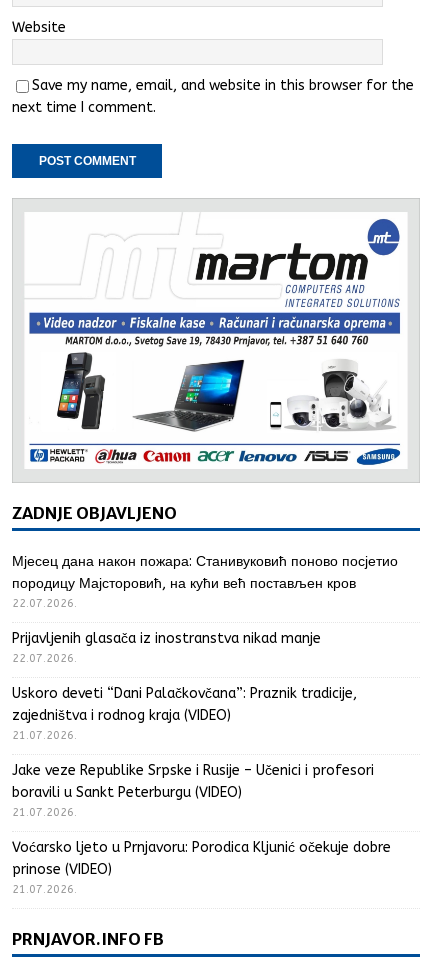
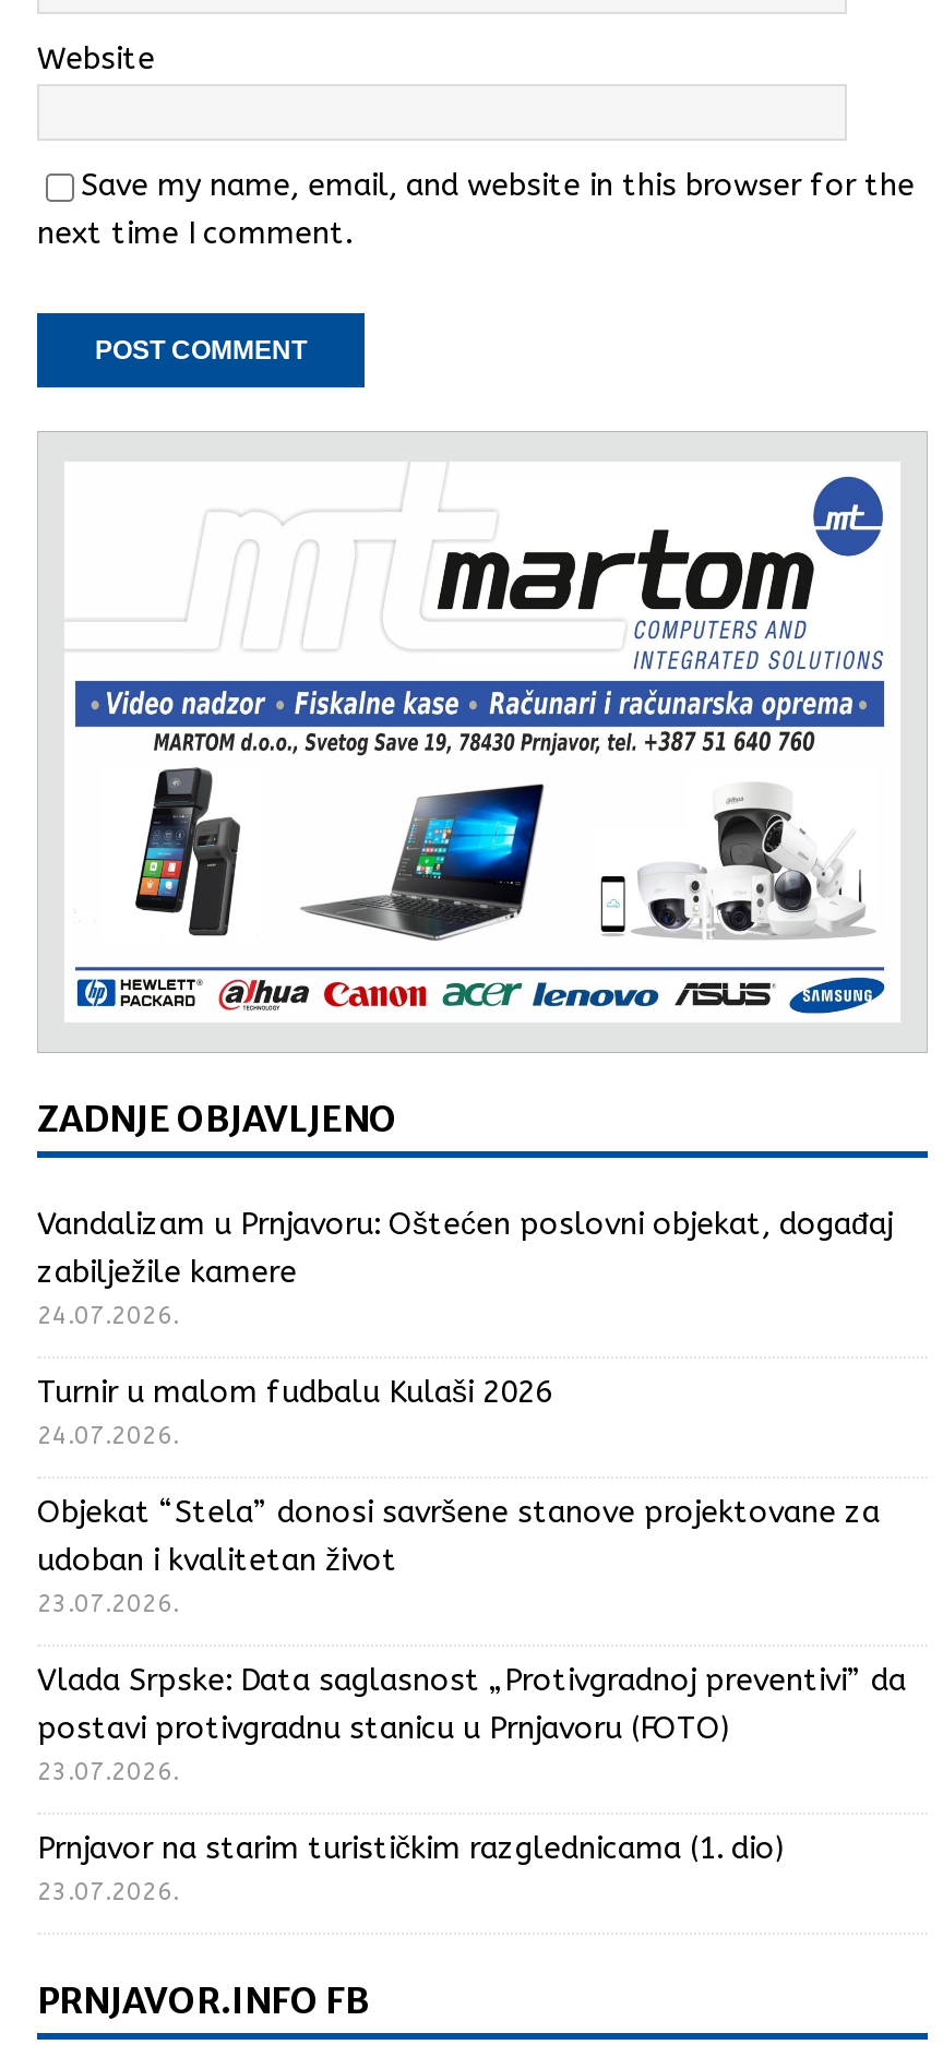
[12,553,398,610] Мјесец дана након пожара: Станивуковић поново посјетио | породицу Мајсторовић, на кући већ постављен кров | 22.07.2026. -> [37,1206,893,1330] Vandalizam u Prnjavoru: Oštećen poslovni objekat, događaj | zabilježile kamere | 24.07.2026.
[12,630,321,665] Prijavljenih glasača iz inostranstva nikad manje | 22.07.2026. -> [37,1374,552,1450] Turnir u malom fudbalu Kulaši 2026 | 24.07.2026.
[12,685,357,742] Uskoro deveti “Dani Palačkovčana”: Praznik tradicije, | zajedništva i rodnog kraja (VIDEO) | 21.07.2026. -> [37,1494,880,1618] Objekat “Stela” donosi savršene stanove projektovane za | udoban i kvalitetan život | 23.07.2026.
[12,762,374,819] Jake veze Republike Srpske i Rusije – Učenici i profesori | boravili u Sankt Peterburgu (VIDEO) | 21.07.2026. -> [37,1662,906,1786] Vlada Srpske: Data saglasnost „Protivgradnoj preventivi” da | postavi protivgradnu stanicu u Prnjavoru (FOTO) | 23.07.2026.
[12,839,391,896] Voćarsko ljeto u Prnjavoru: Porodica Kljunić očekuje dobre | prinose (VIDEO) | 21.07.2026. -> [37,1830,784,1906] Prnjavor na starim turističkim razglednicama (1. dio) | 23.07.2026.

